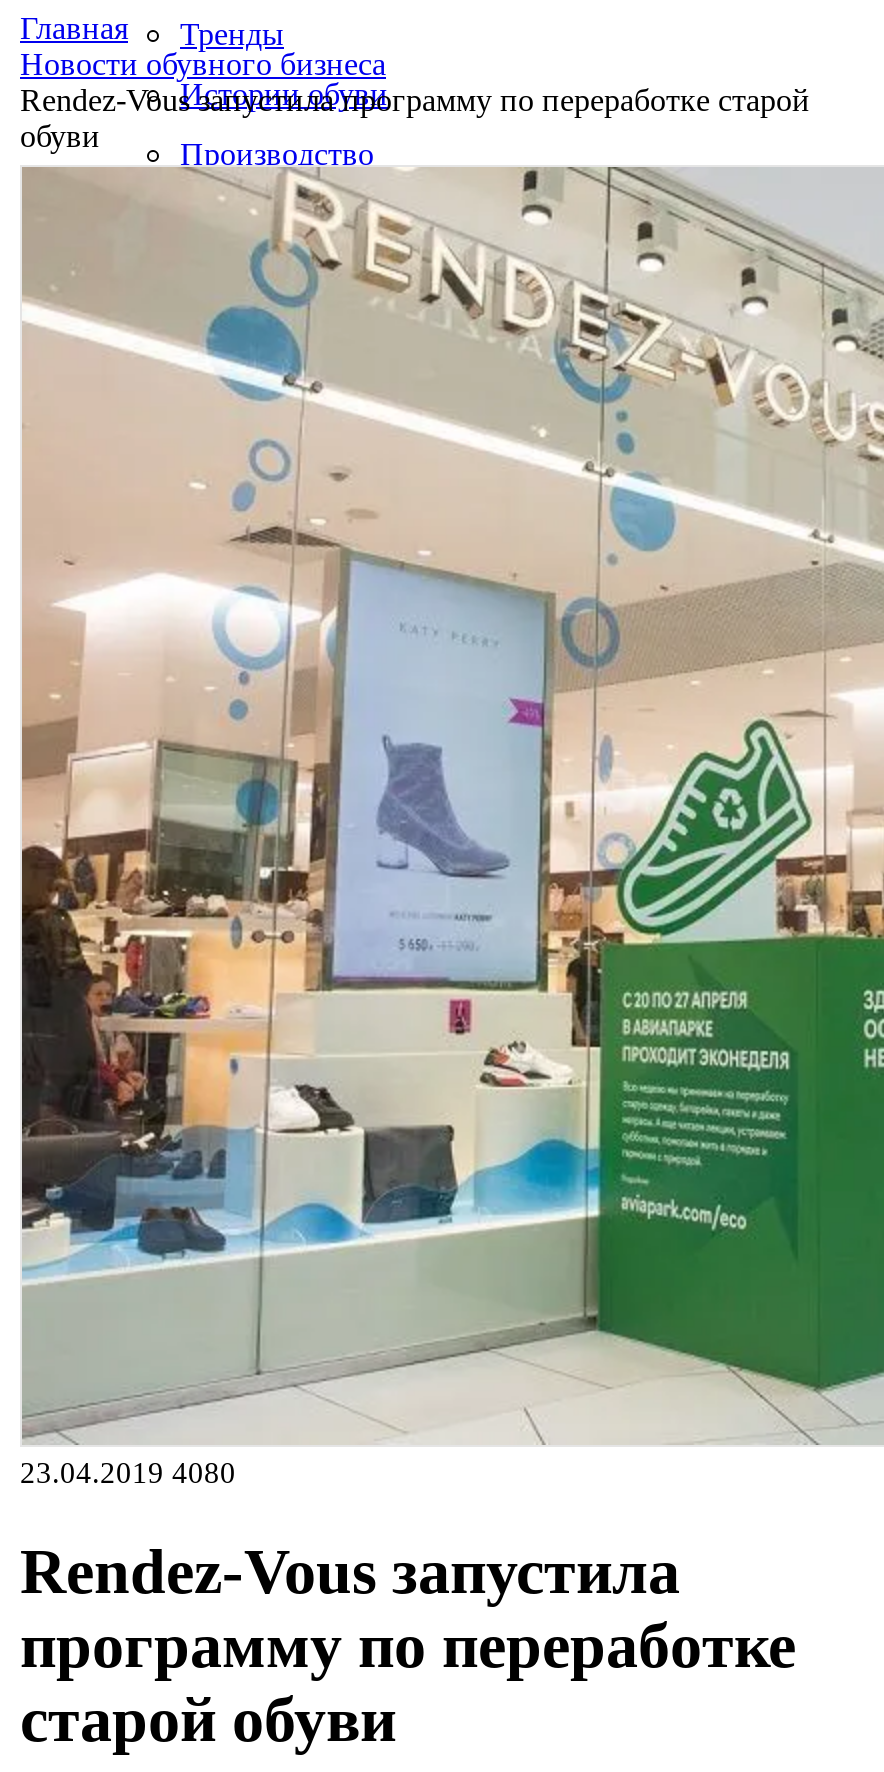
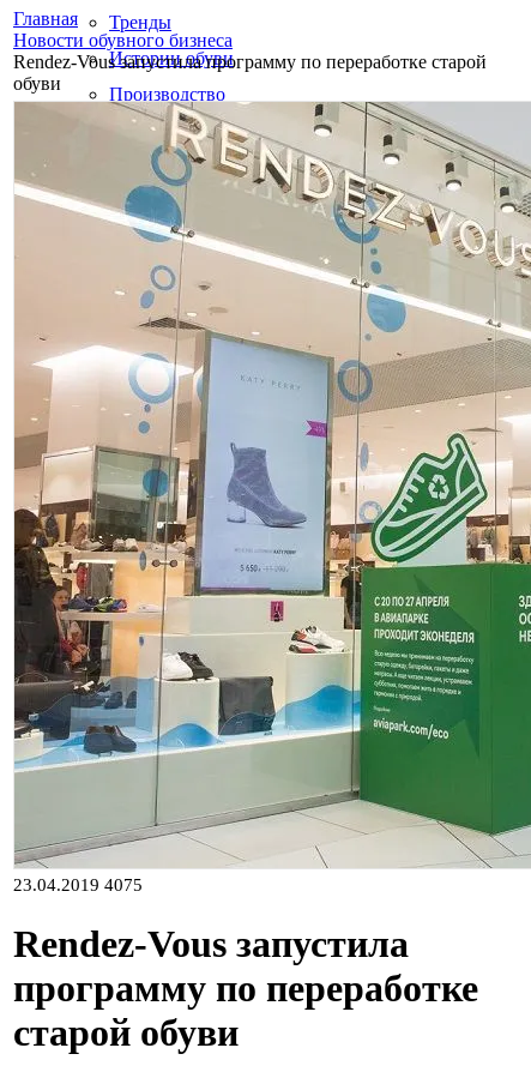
[20,1458,236,1490] 23.04.2019 4080 -> [13,876,143,895] 23.04.2019 4075

